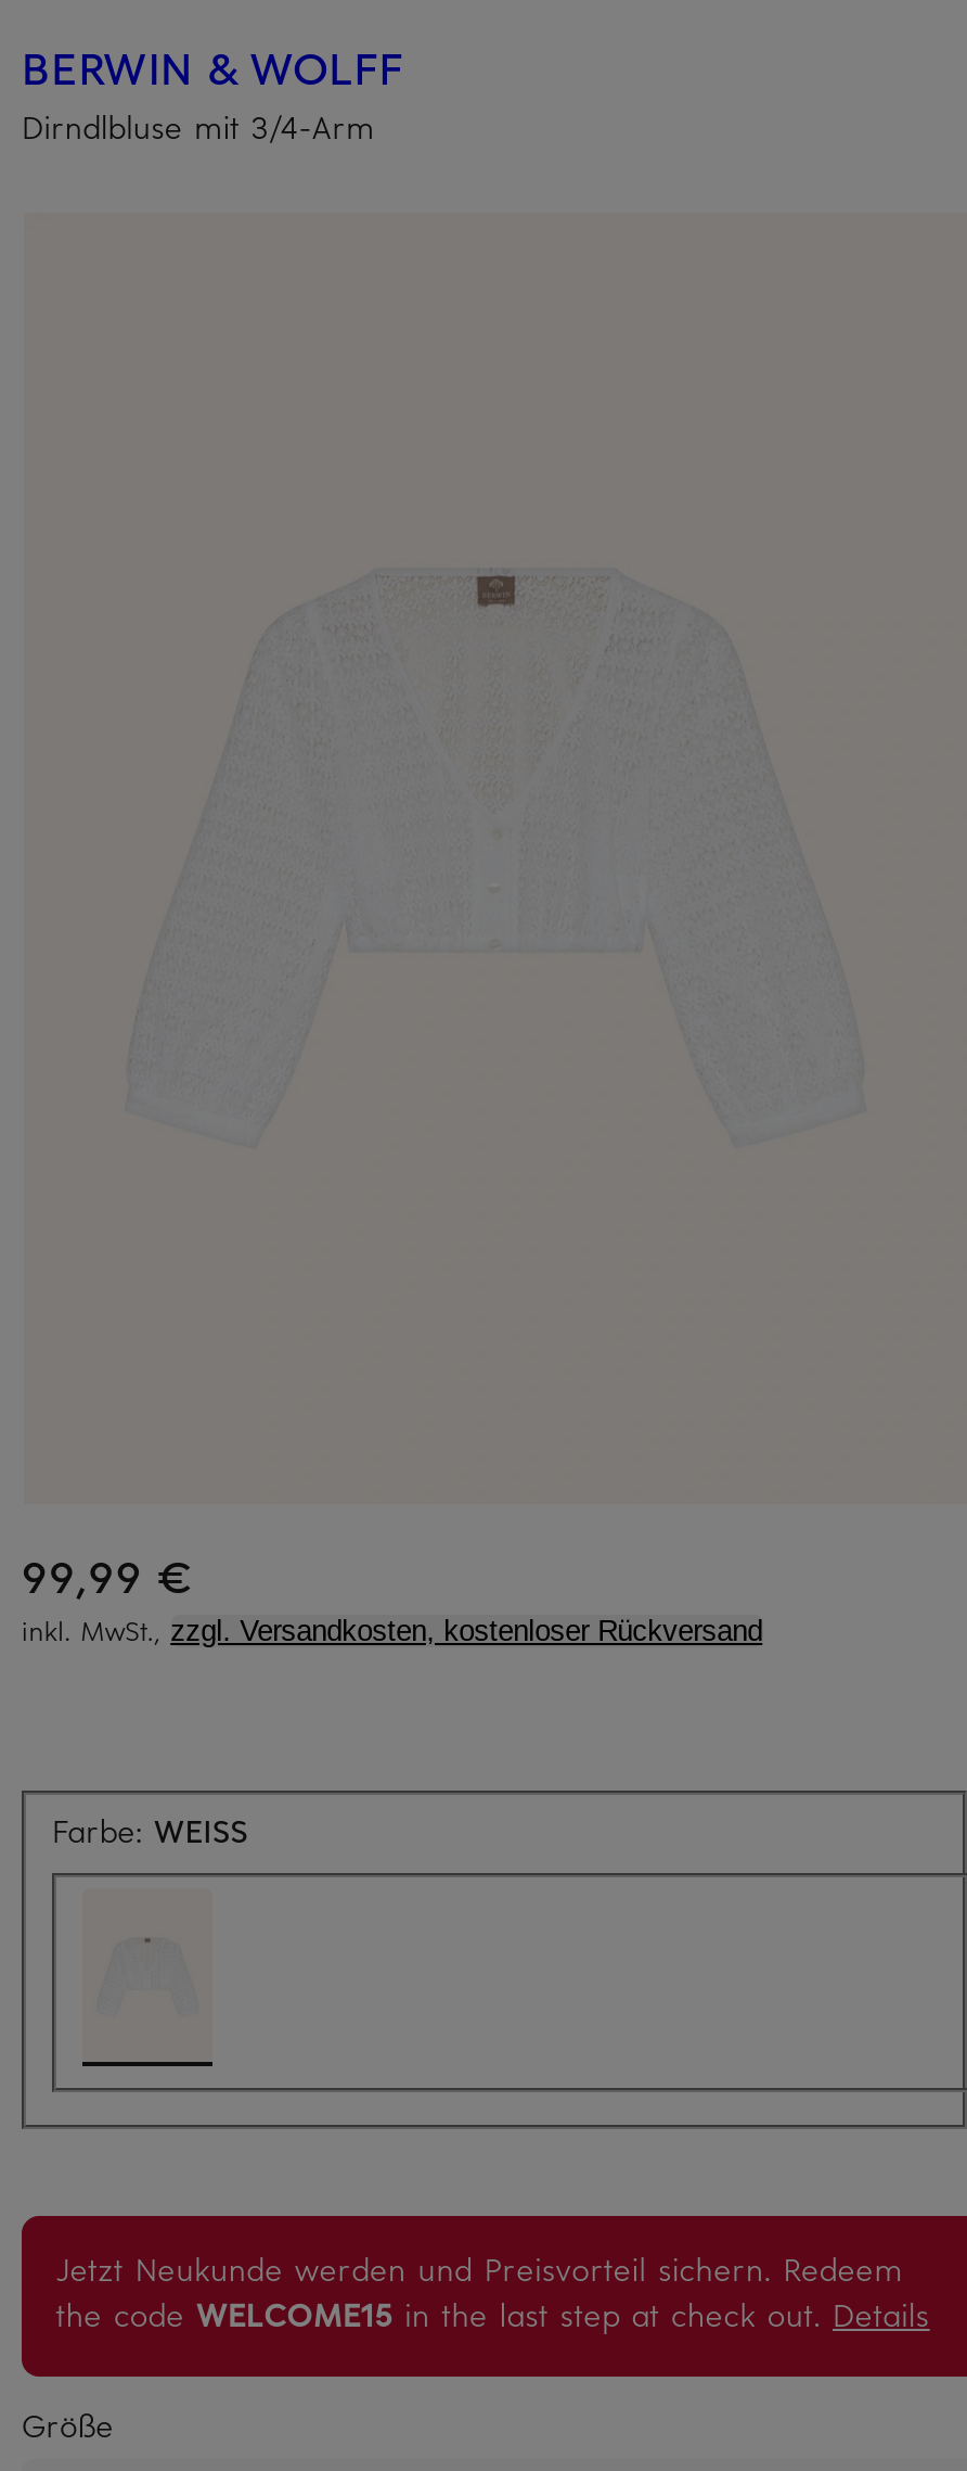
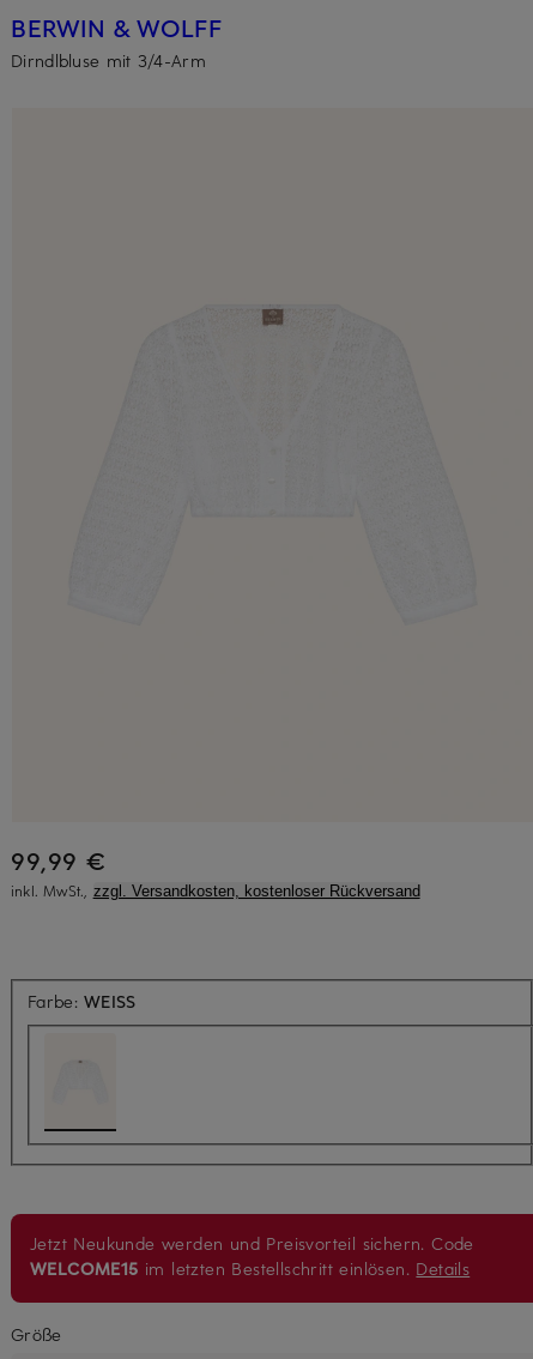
[56,2248,930,2335] Jetzt Neukunde werden und Preisvorteil sichern. Redeem | the code WELCOME15 in the last step at check out. Details -> [30,1232,474,1280] Jetzt Neukunde werden und Preisvorteil sichern. Code | WELCOME15 im letzten Bestellschritt einlösen. Details

